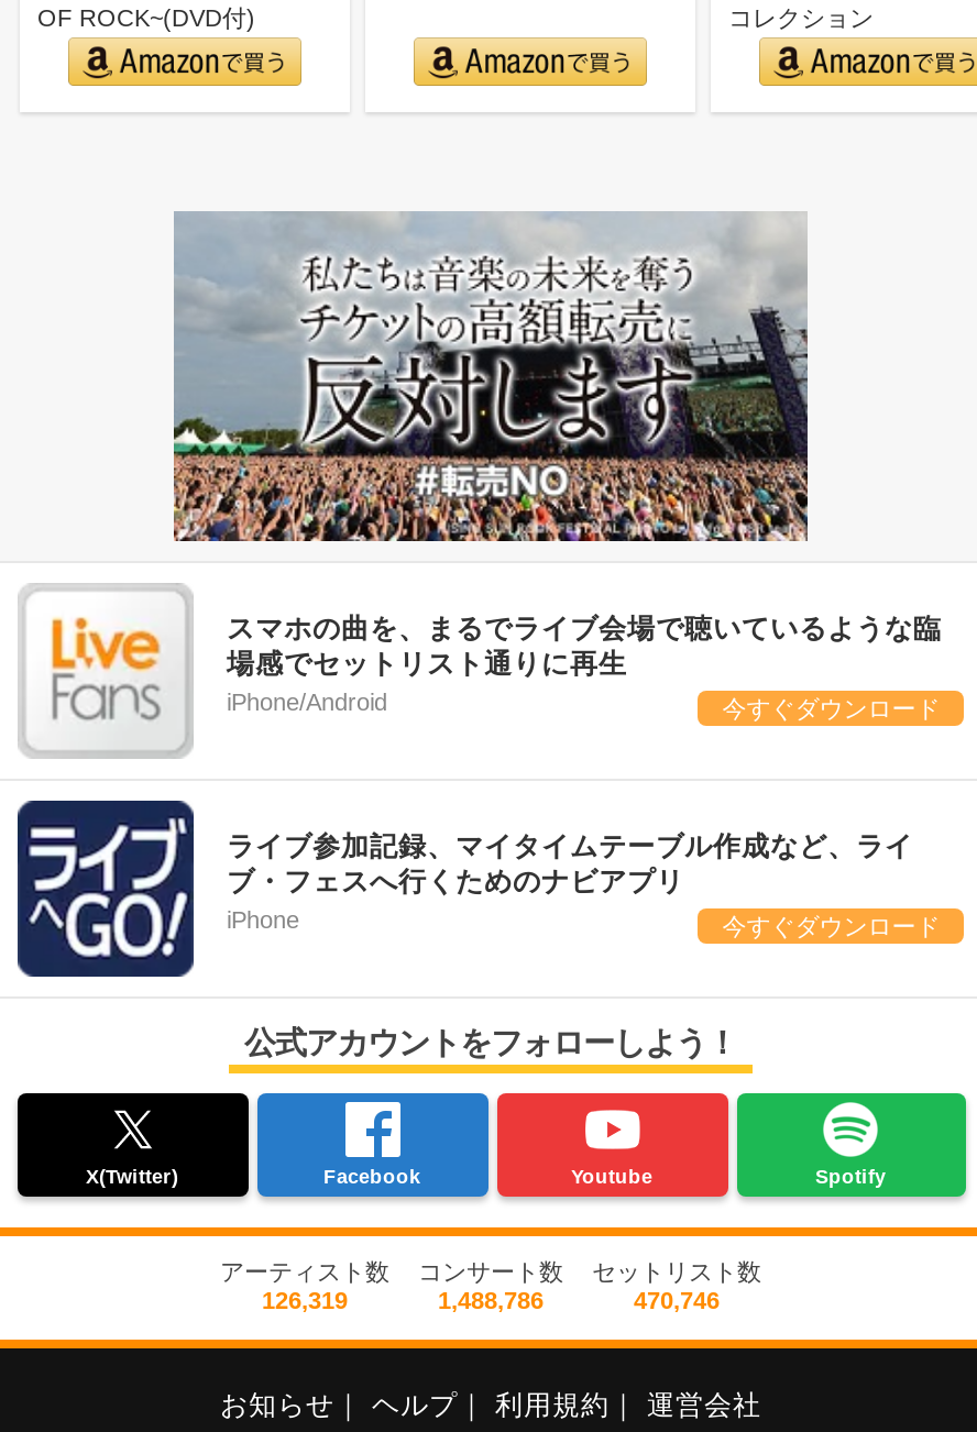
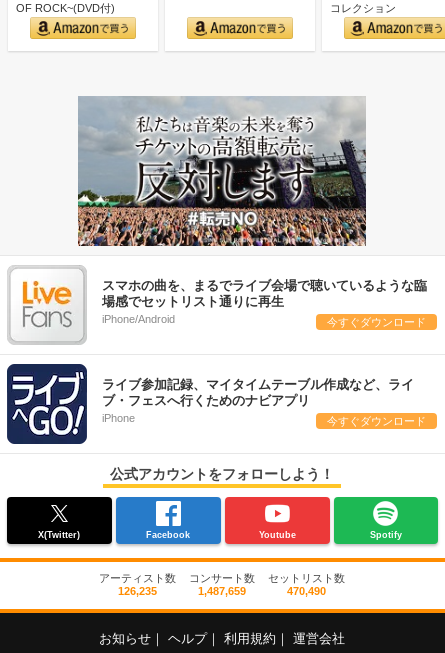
[262,1288,348,1314] 126,319 -> [118,585,157,597] 126,235
[438,1288,544,1314] 1,488,786 -> [198,585,246,597] 1,487,659
[634,1288,720,1314] 470,746 -> [287,585,326,597] 470,490

